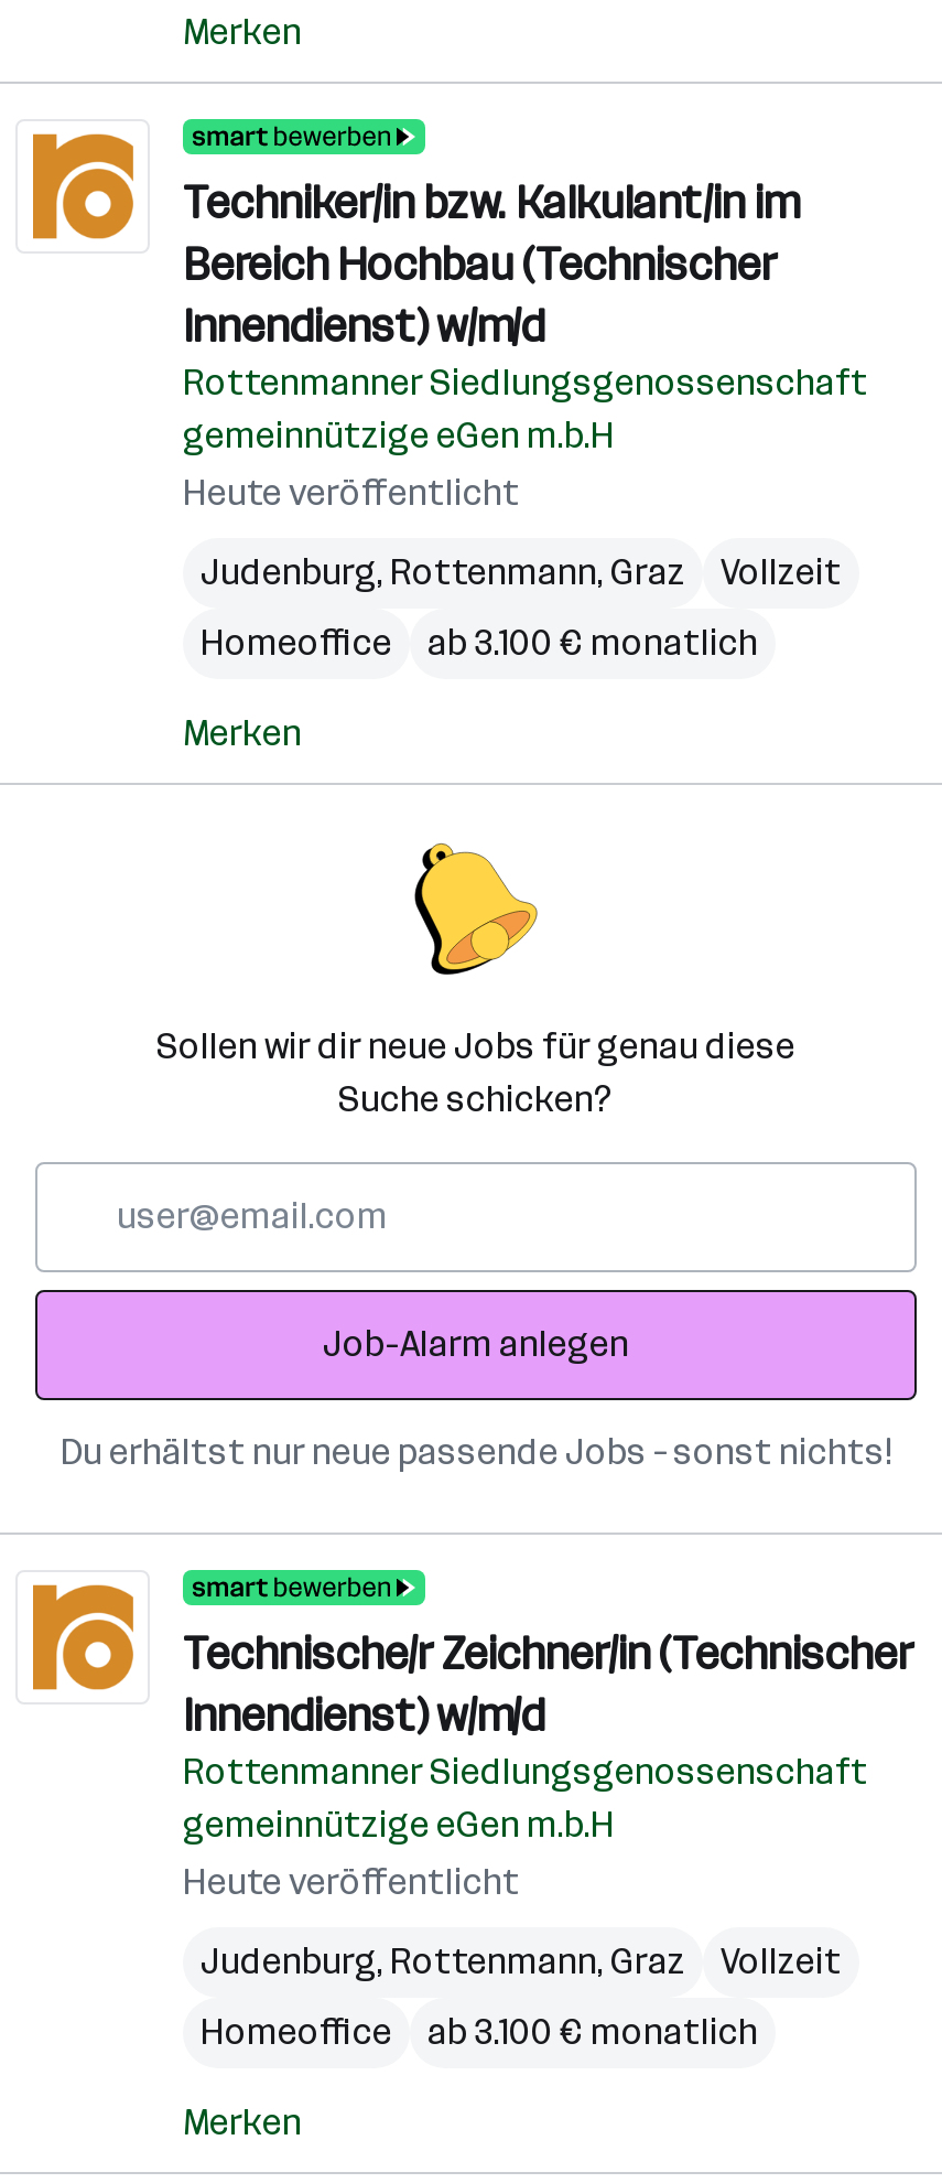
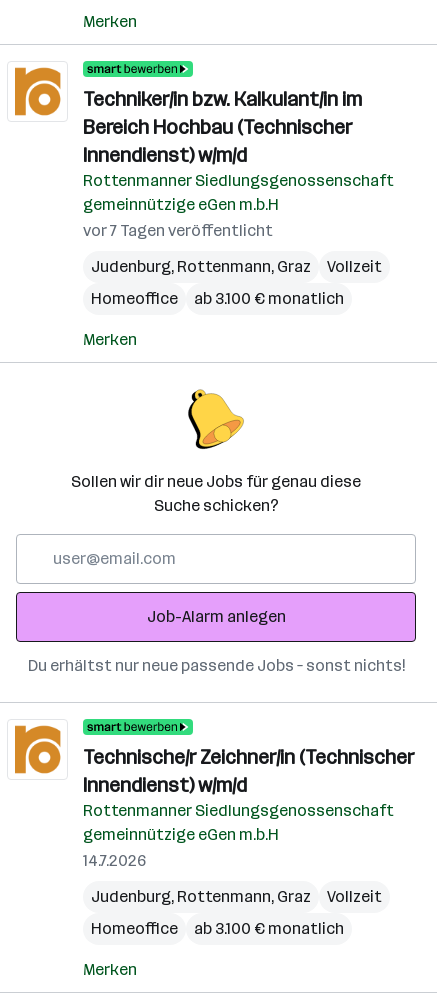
[183,472,520,514] Heute veröffentlicht -> [83,221,273,240] vor 7 Tagen veröffentlicht
[183,1861,520,1903] Heute veröffentlicht -> [83,851,146,870] 14.7.2026

